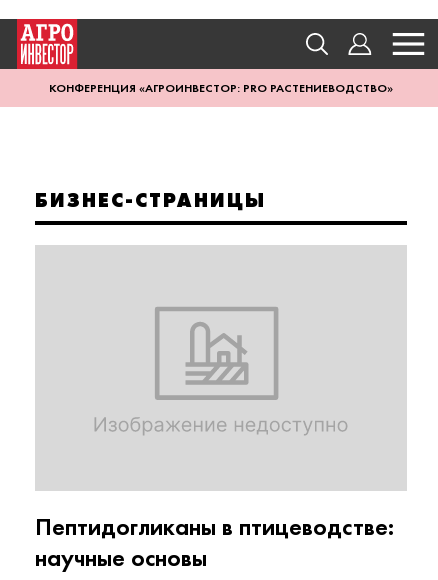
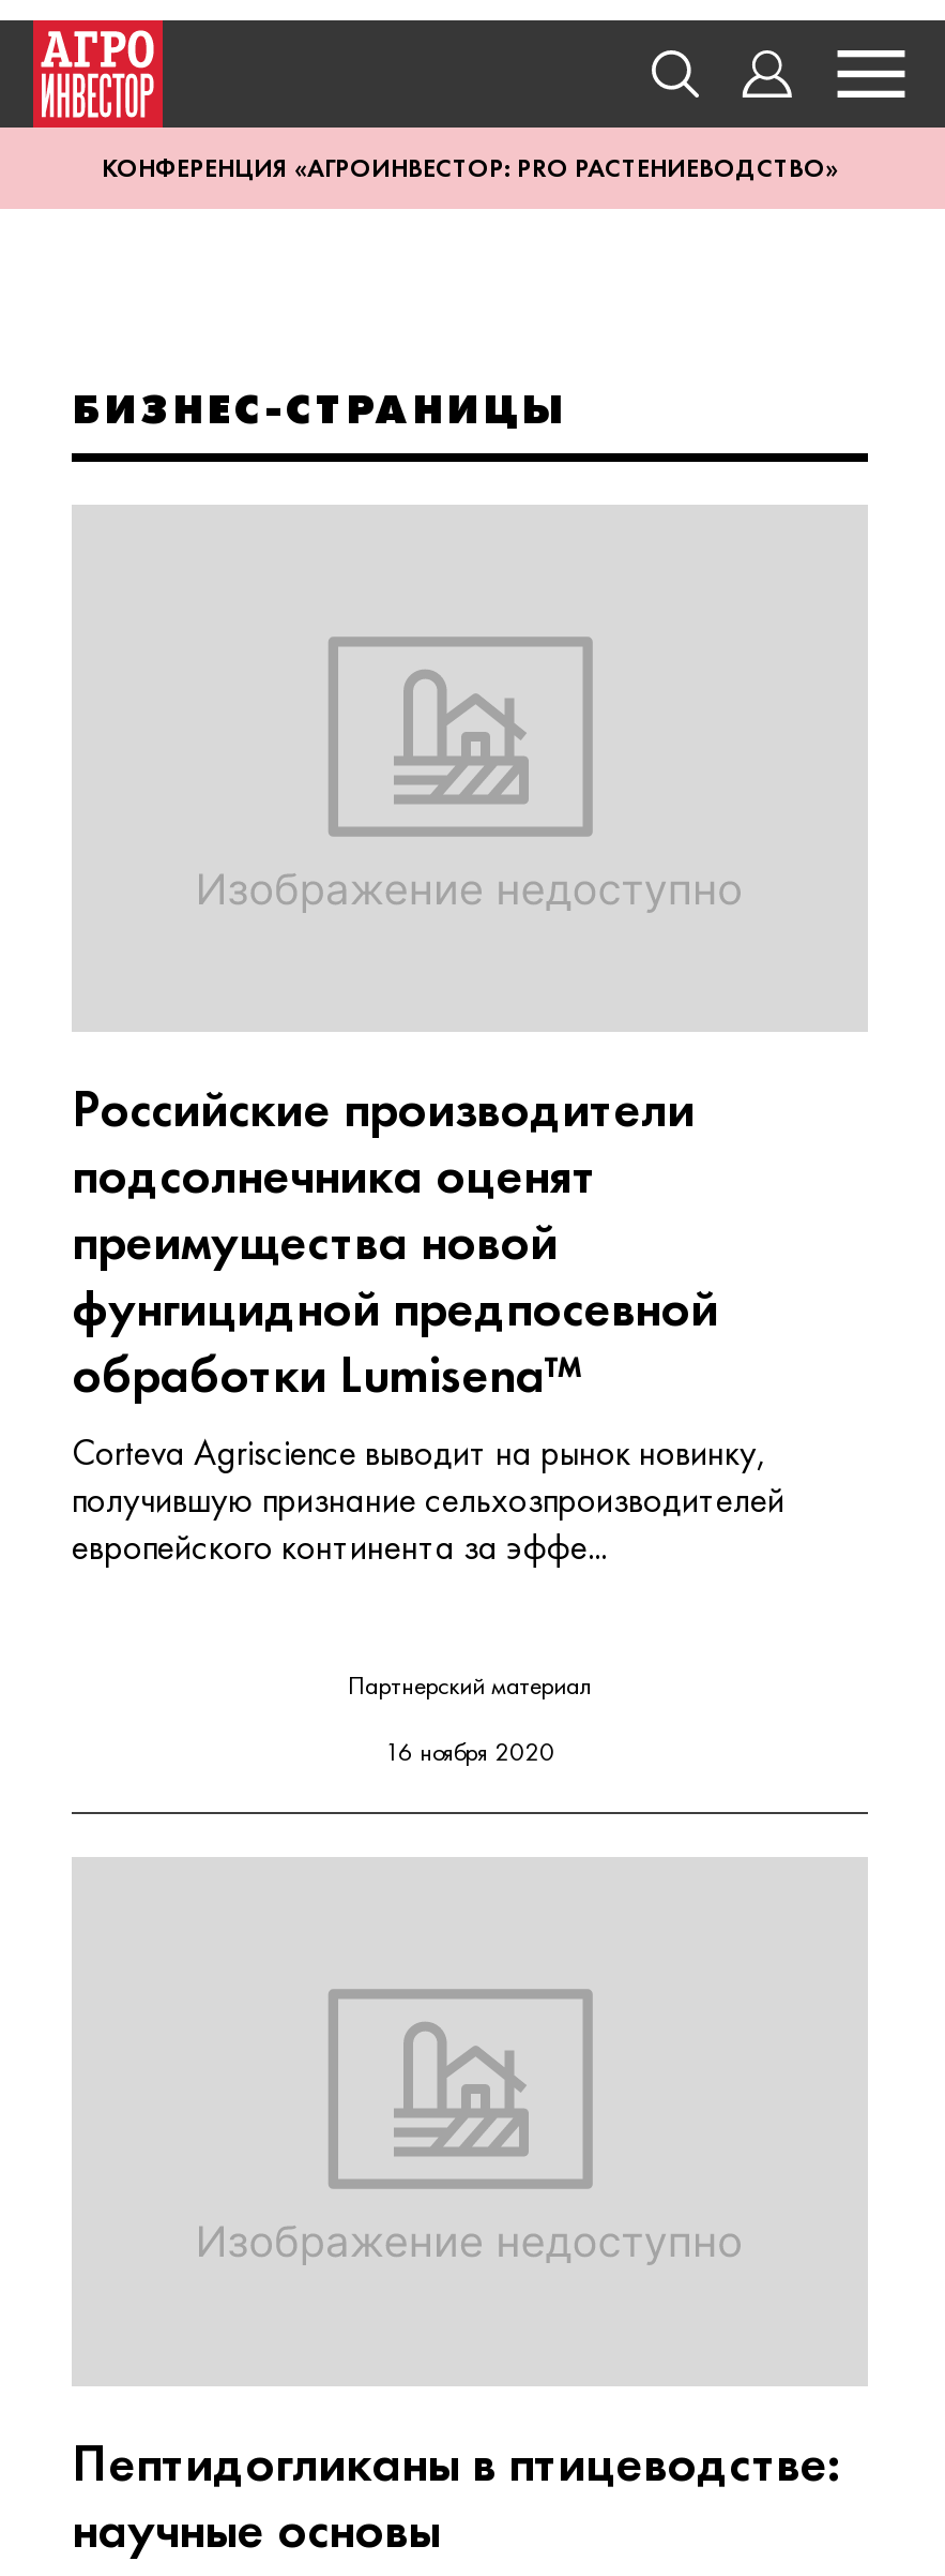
none -> [72,1076,784,1770] Российские производители | подсолнечника оценят | преимущества новой | фунгицидной предпосевной | обработки Lumisena™ | Corteva Agriscience выводит на рынок новинку, | получившую признание сельхозпроизводителей | европейского континента за эффе... | Партнерский материал | 16 ноября 2020

